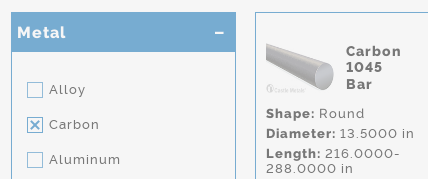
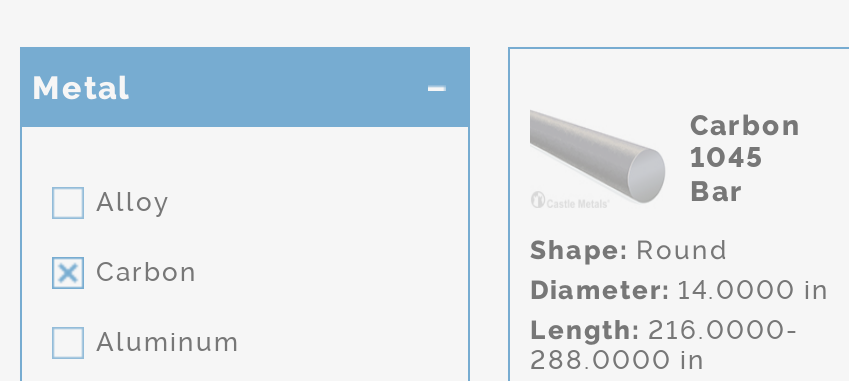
[266,126,415,141] Diameter: 13.5000 in -> [530,275,830,305] Diameter: 14.0000 in

